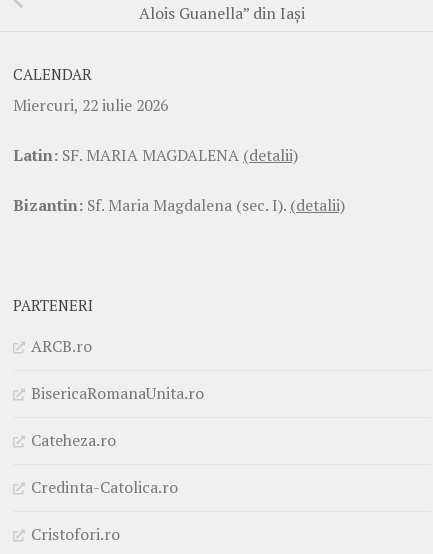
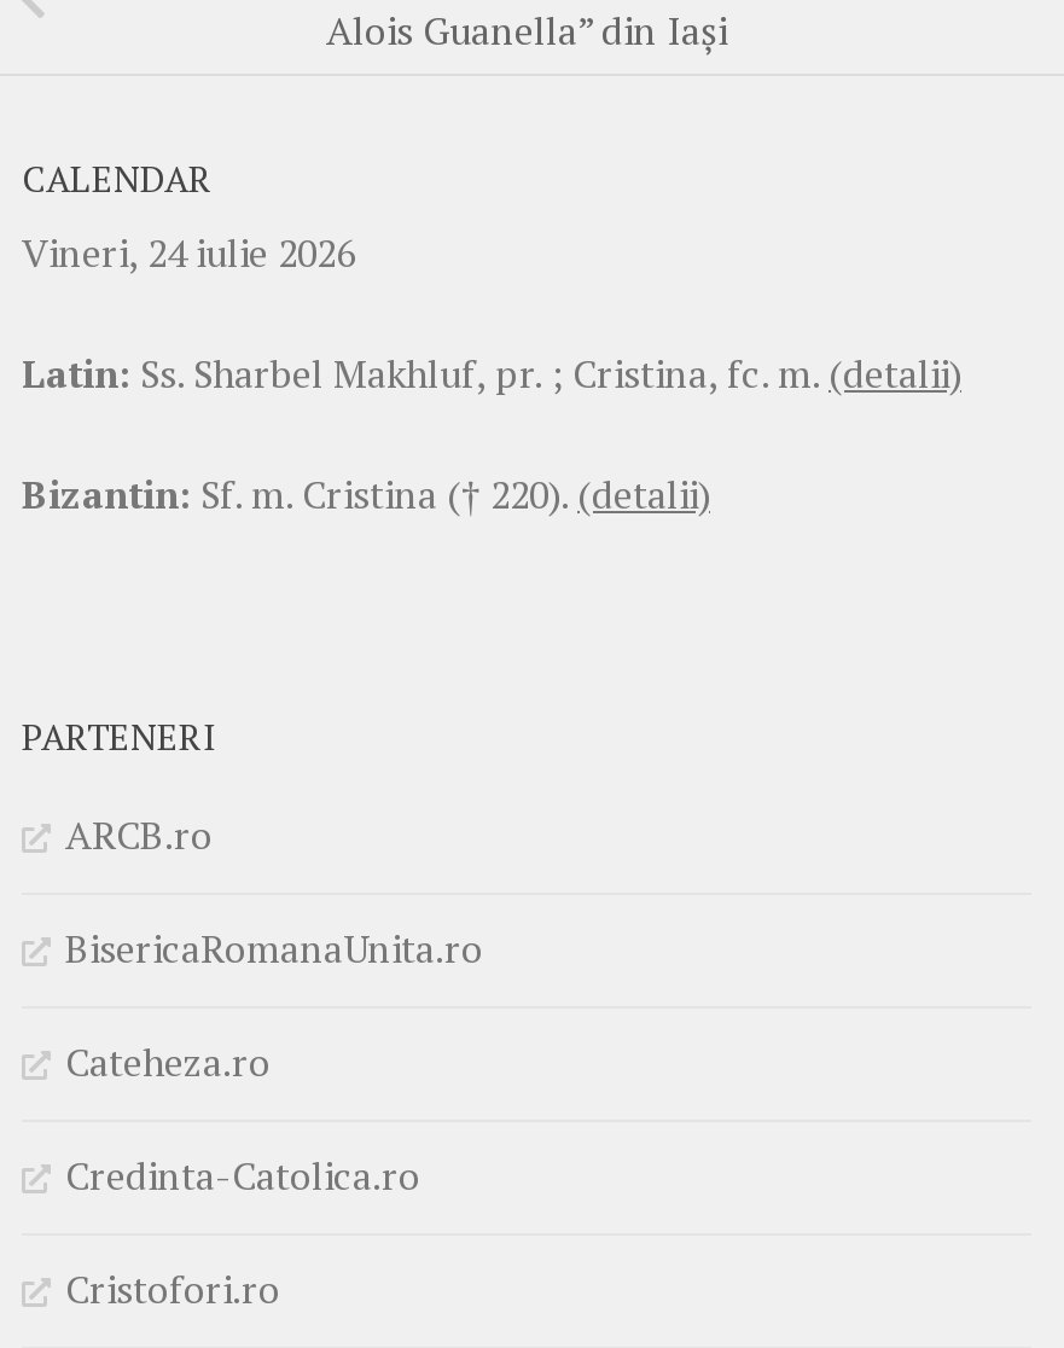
[13,94,168,116] Miercuri, 22 iulie 2026 -> [22,227,355,280] Vineri, 24 iulie 2026
[13,144,298,166] Latin: SF. MARIA MAGDALENA (detalii) -> [22,348,961,401] Latin: Ss. Sharbel Makhluf, pr. ; Cristina, fc. m. (detalii)
[13,194,345,216] Bizantin: Sf. Maria Magdalena (sec. I). (detalii) -> [22,469,710,522] Bizantin: Sf. m. Cristina († 220). (detalii)

